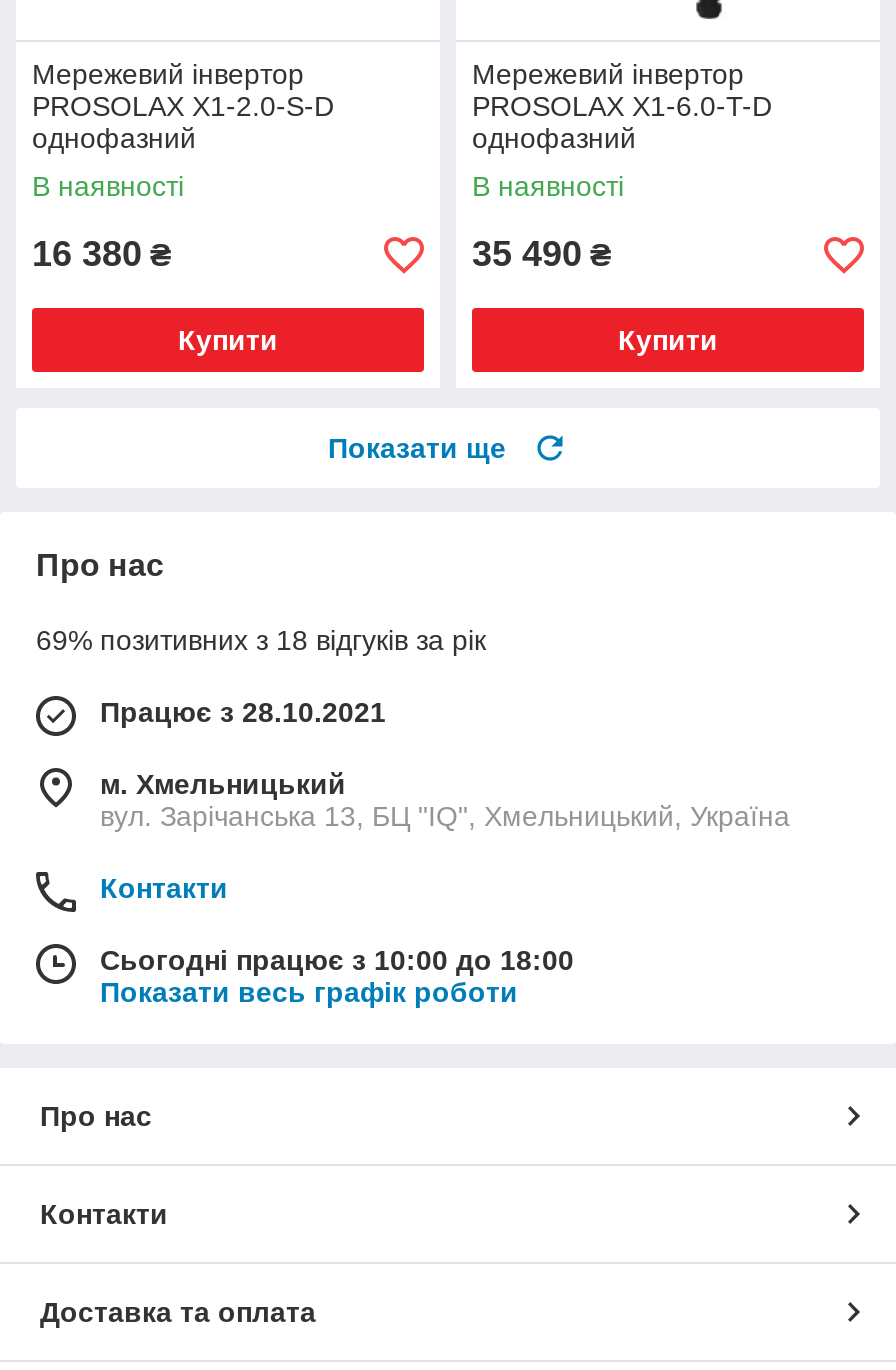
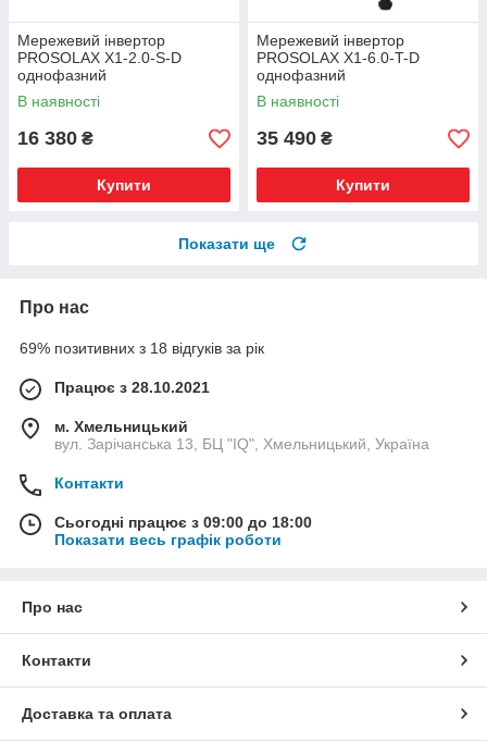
[100,944,574,976] Сьогодні працює з 10:00 до 18:00 -> [54,513,312,531] Сьогодні працює з 09:00 до 18:00

